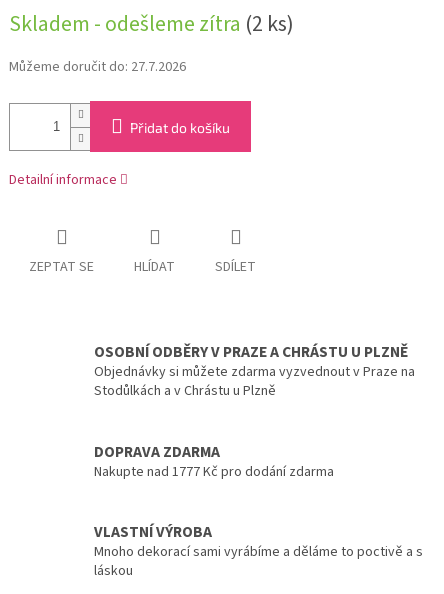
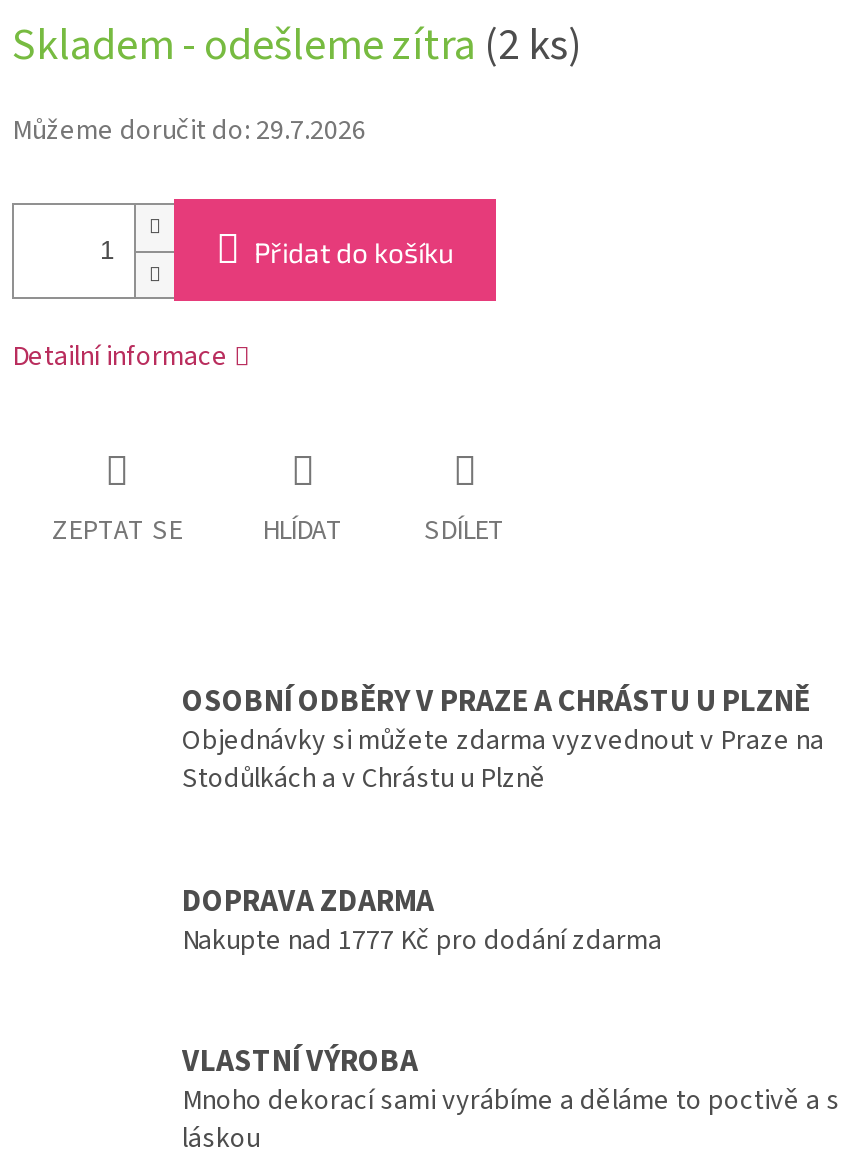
[9,57,186,77] Můžeme doručit do: 27.7.2026 -> [12,112,366,152] Můžeme doručit do: 29.7.2026

